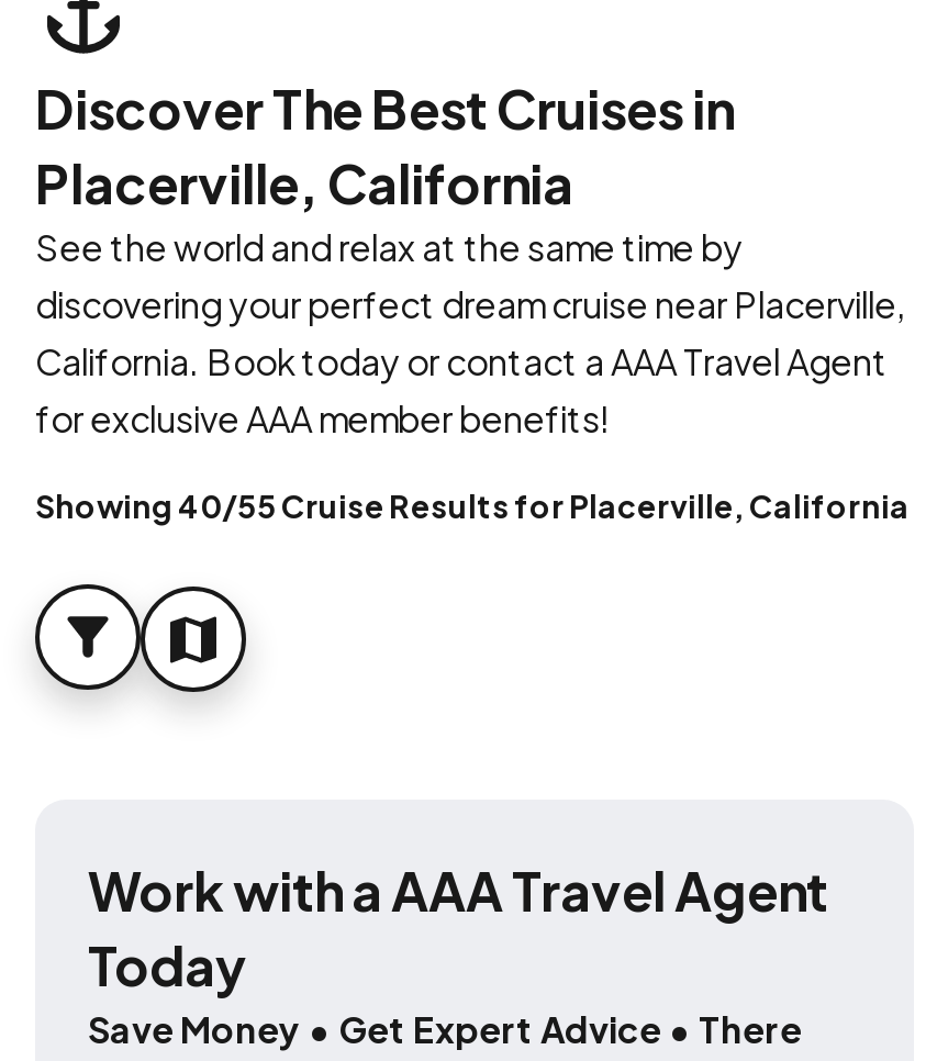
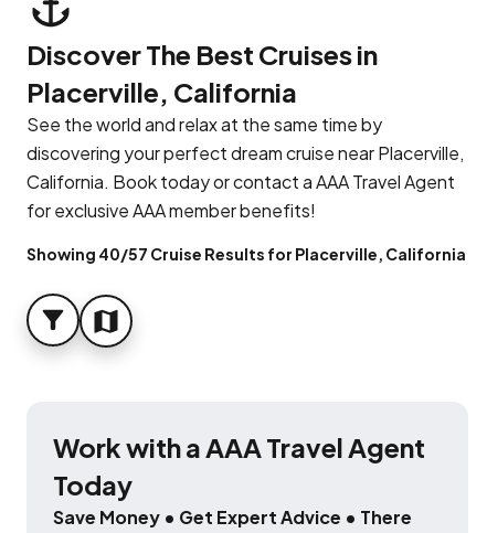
[35,485,910,525] Showing 40/55 Cruise Results for Placerville, California -> [27,244,466,264] Showing 40/57 Cruise Results for Placerville, California

